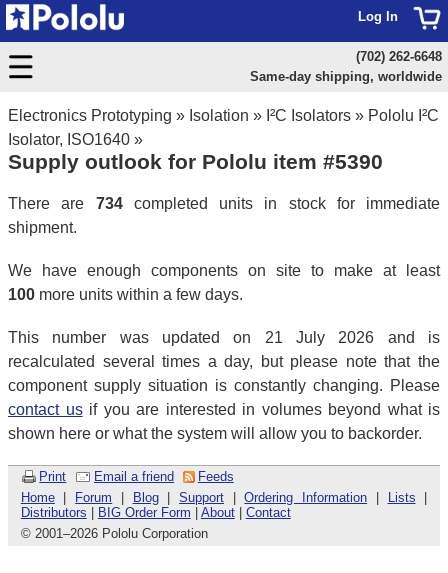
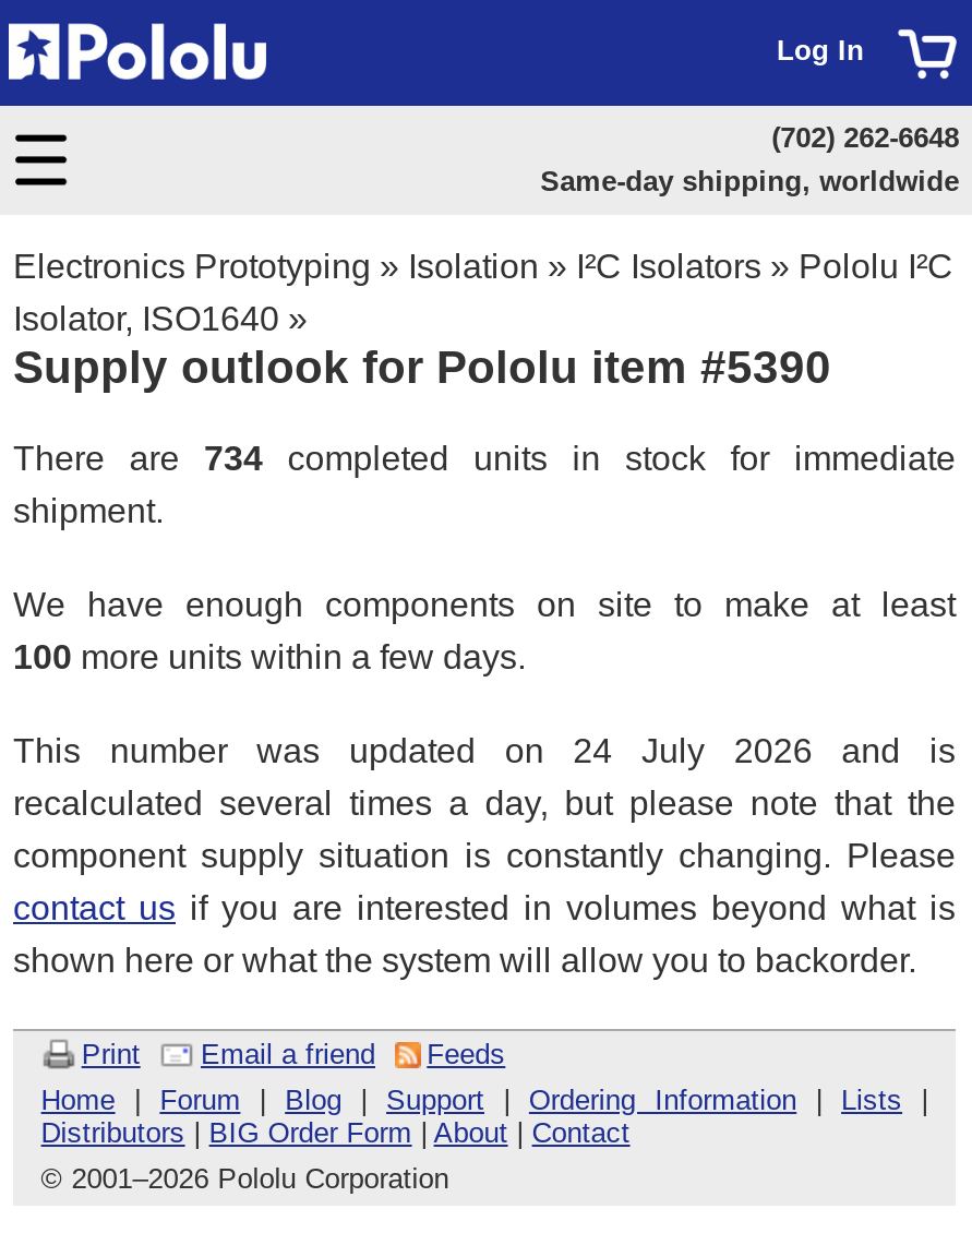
[8,329,440,346] This number was updated on 21 July 2026 and is -> [13,732,956,769] This number was updated on 24 July 2026 and is

